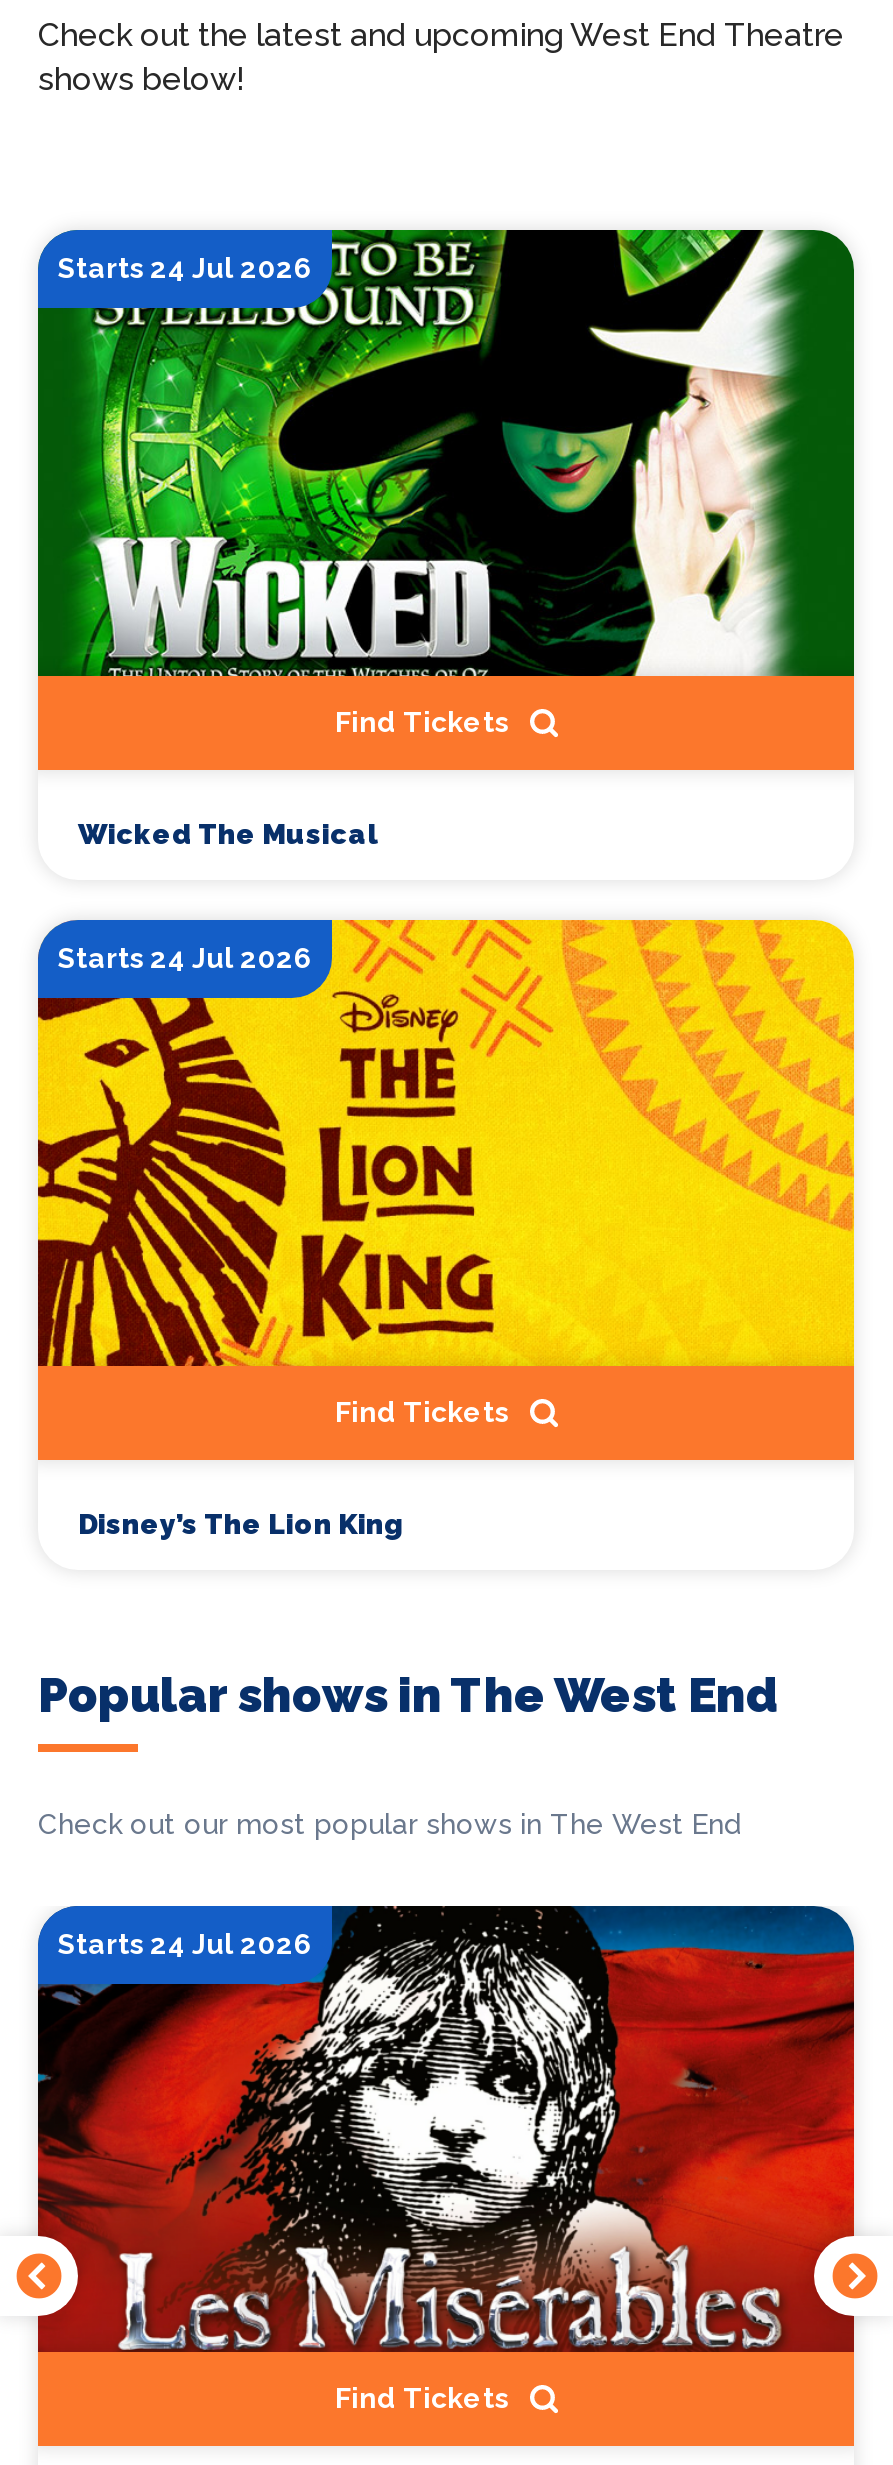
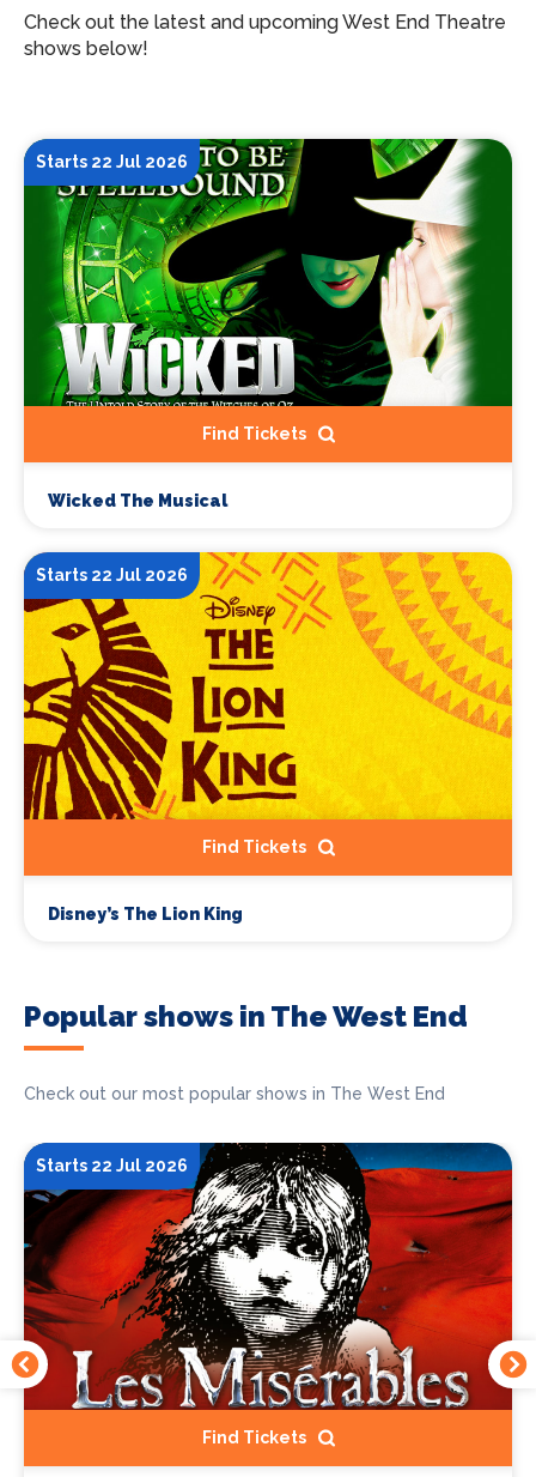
[58,252,312,284] Starts 24 Jul 2026 -> [36,152,188,171] Starts 22 Jul 2026
[58,942,312,974] Starts 24 Jul 2026 -> [36,566,188,585] Starts 22 Jul 2026
[58,1929,312,1961] Starts 24 Jul 2026 -> [36,1156,188,1175] Starts 22 Jul 2026

